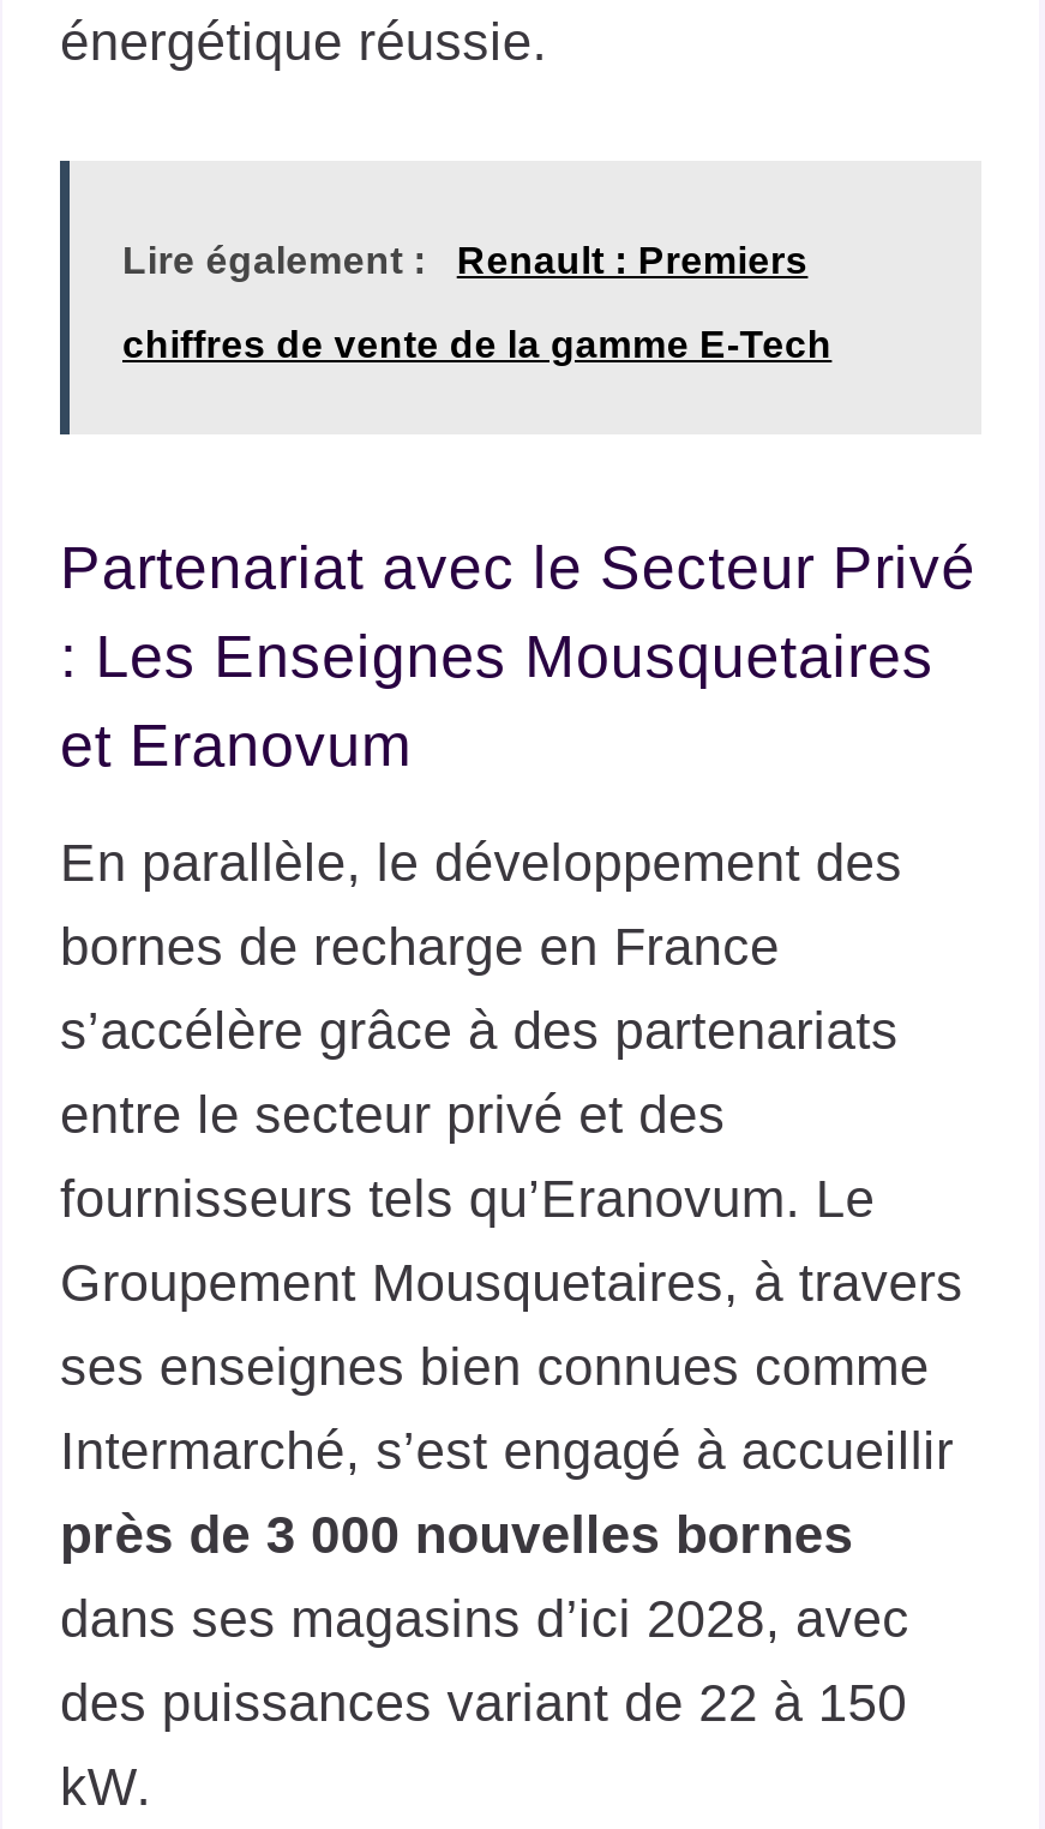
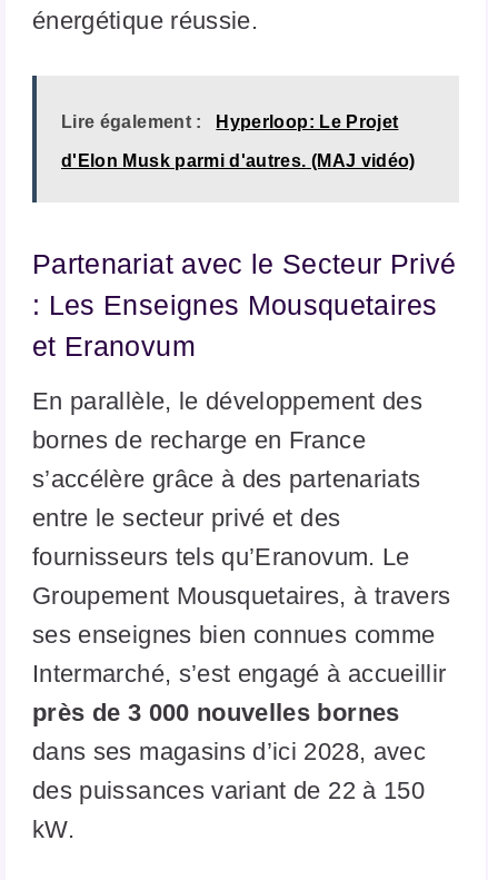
[457,239,808,280] Renault : Premiers -> [216,112,398,131] Hyperloop: Le Projet
[122,323,832,364] chiffres de vente de la gamme E-Tech -> [61,151,415,170] d'Elon Musk parmi d'autres. (MAJ vidéo)

